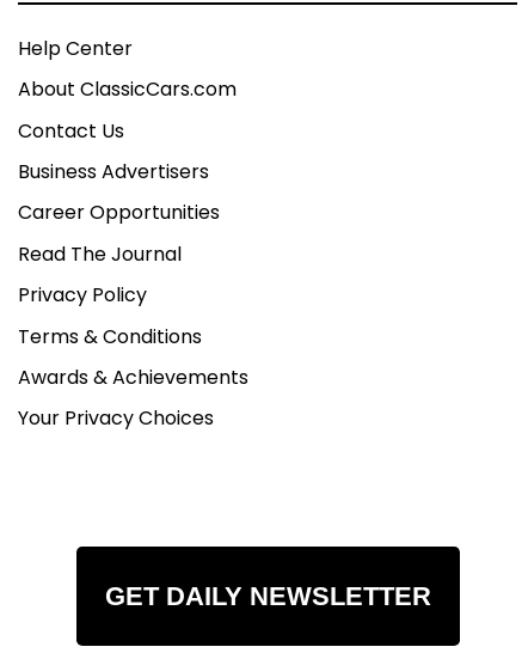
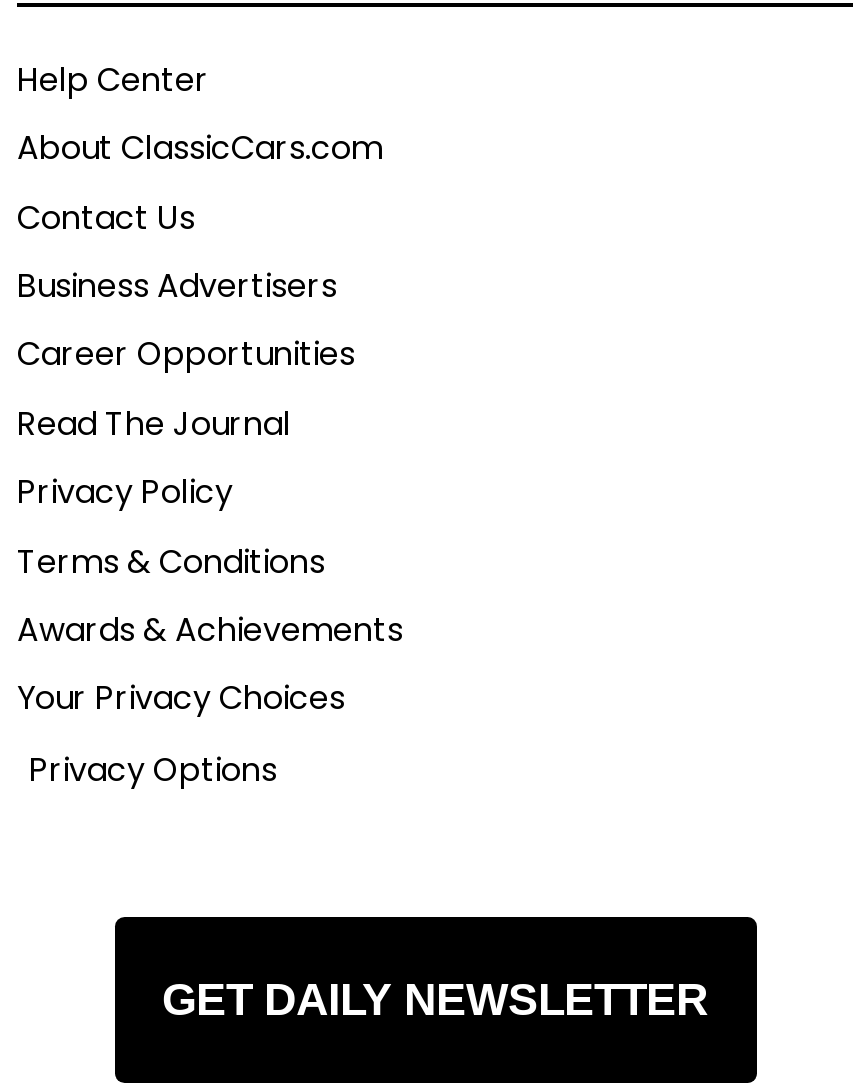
none -> [29,747,277,793] Privacy Options

